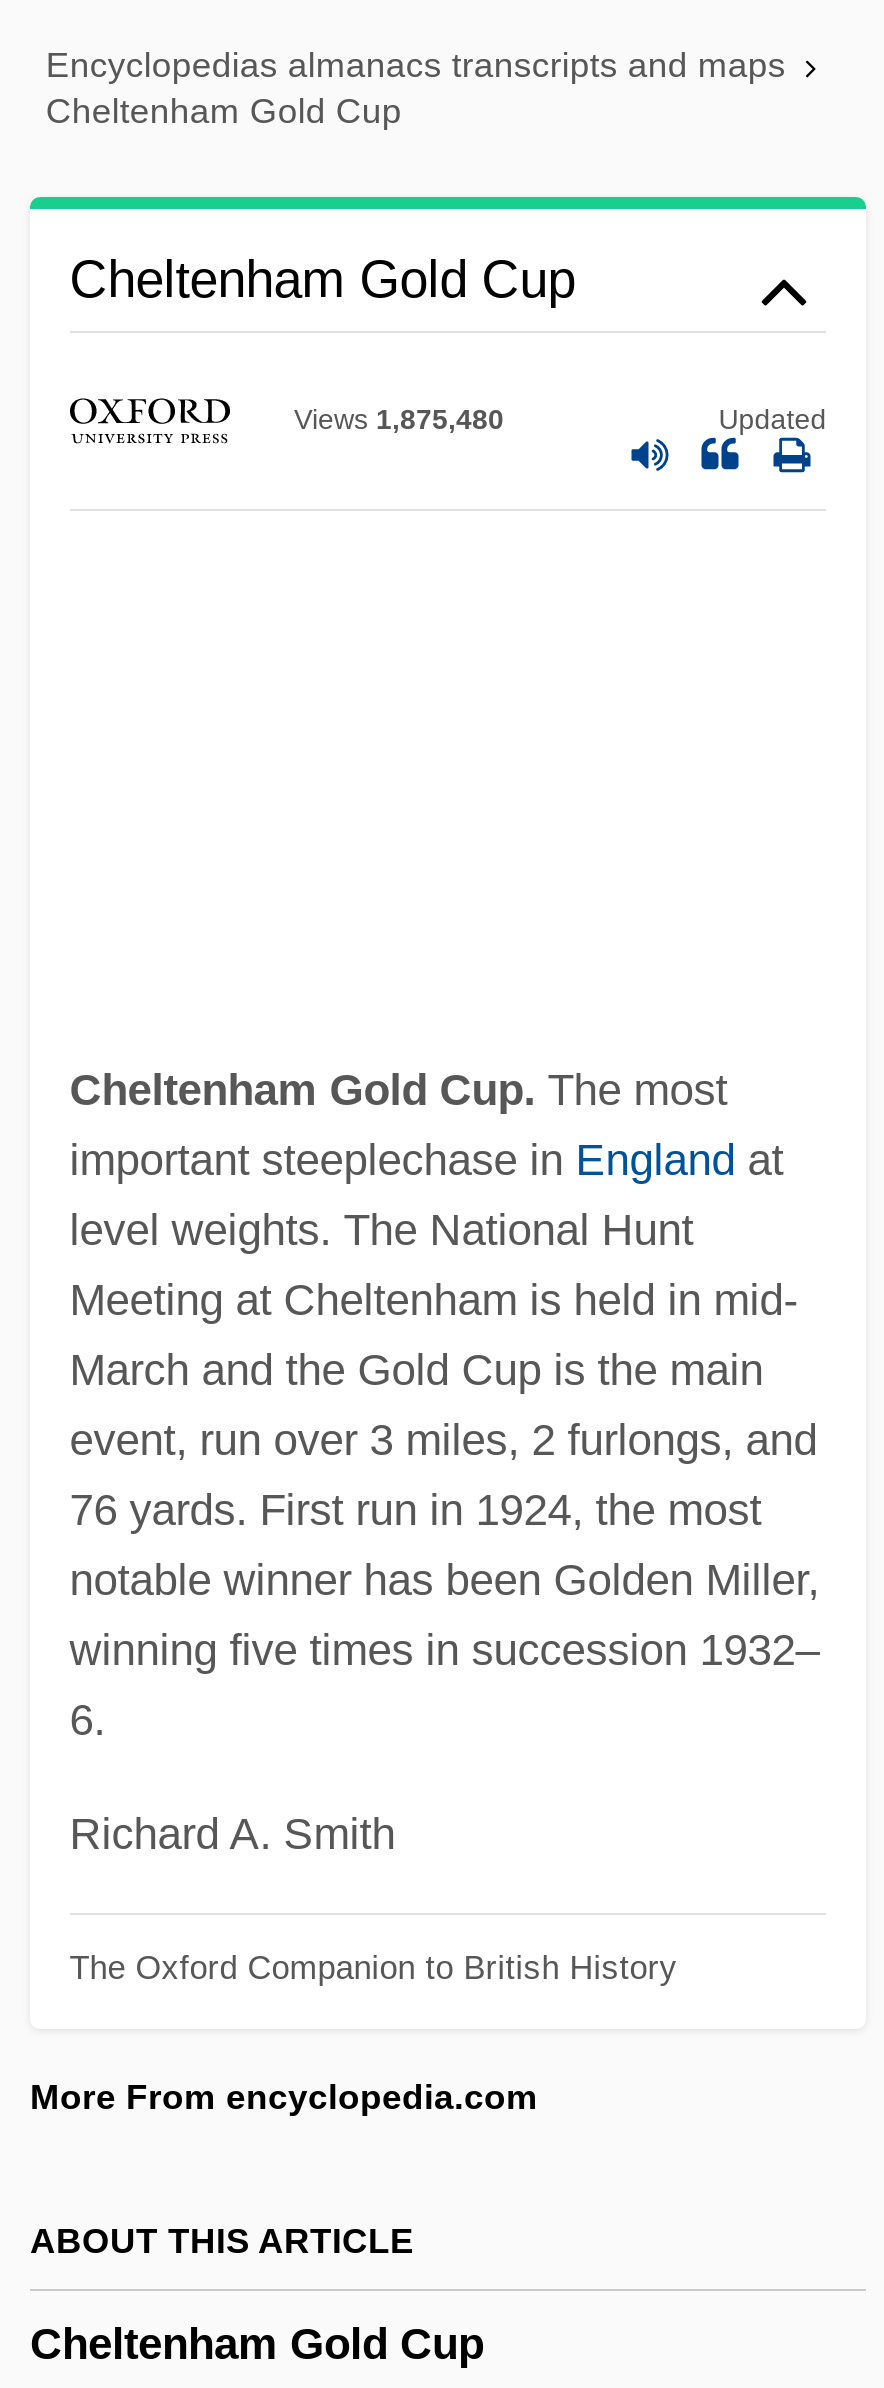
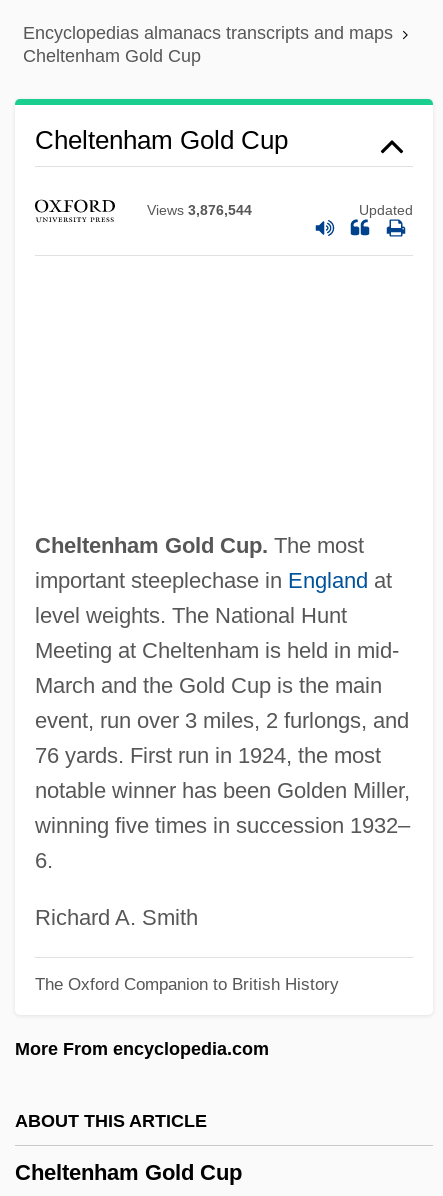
[294,404,504,436] Views 1,875,480 -> [147,202,252,218] Views 3,876,544

